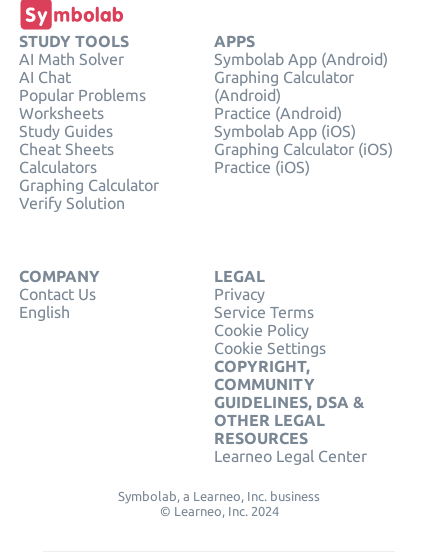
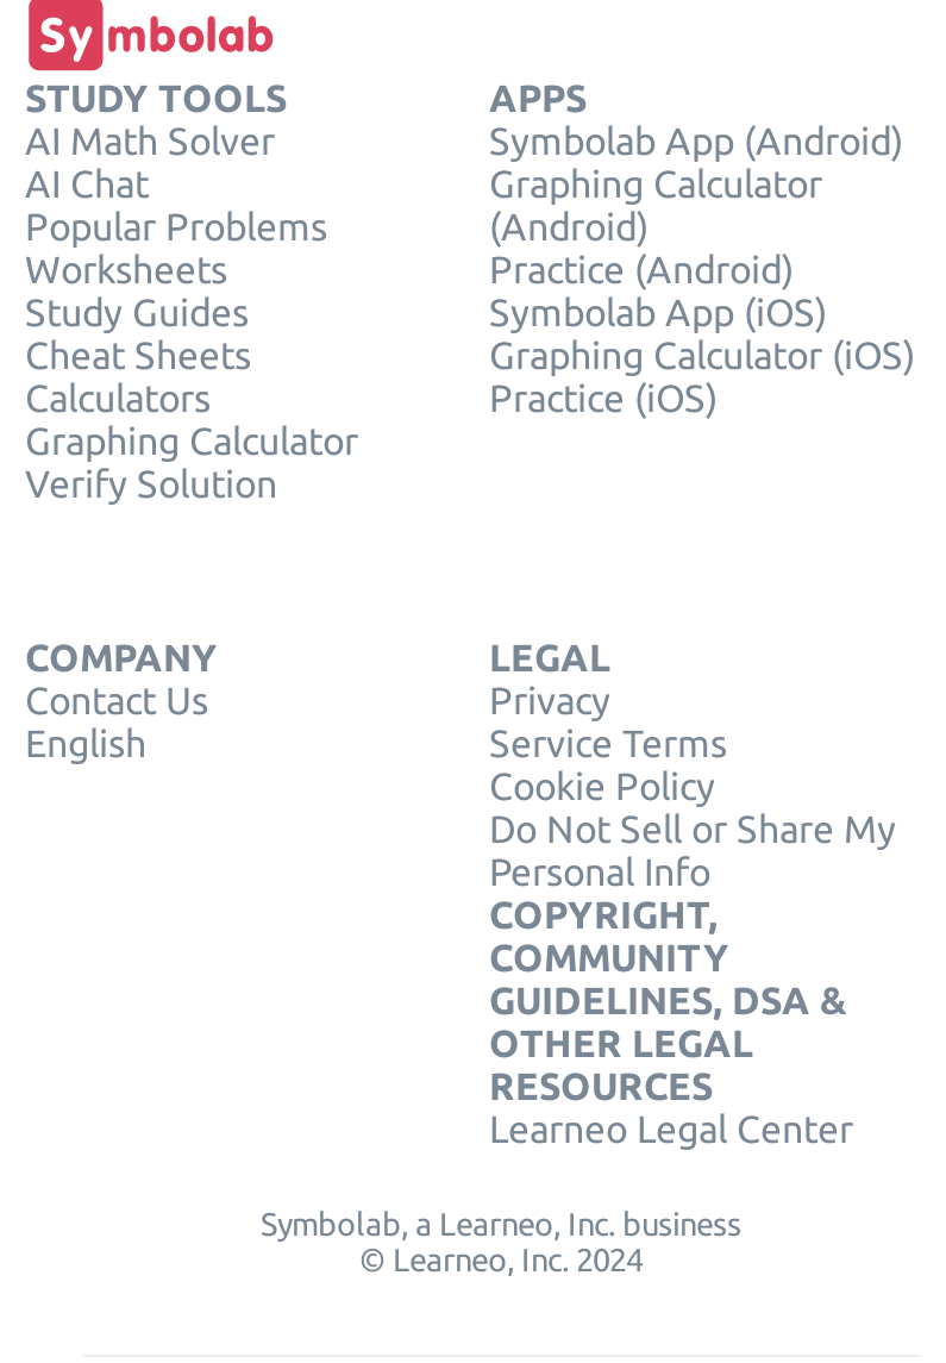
[214,339,326,357] Cookie Settings -> [489,808,896,894] Do Not Sell or Share My | Personal Info

